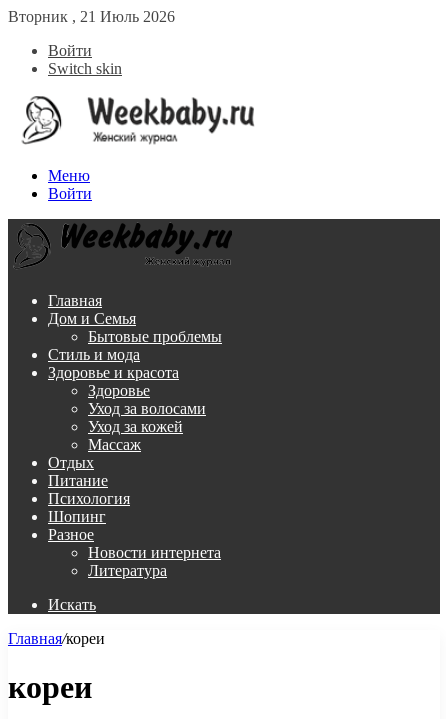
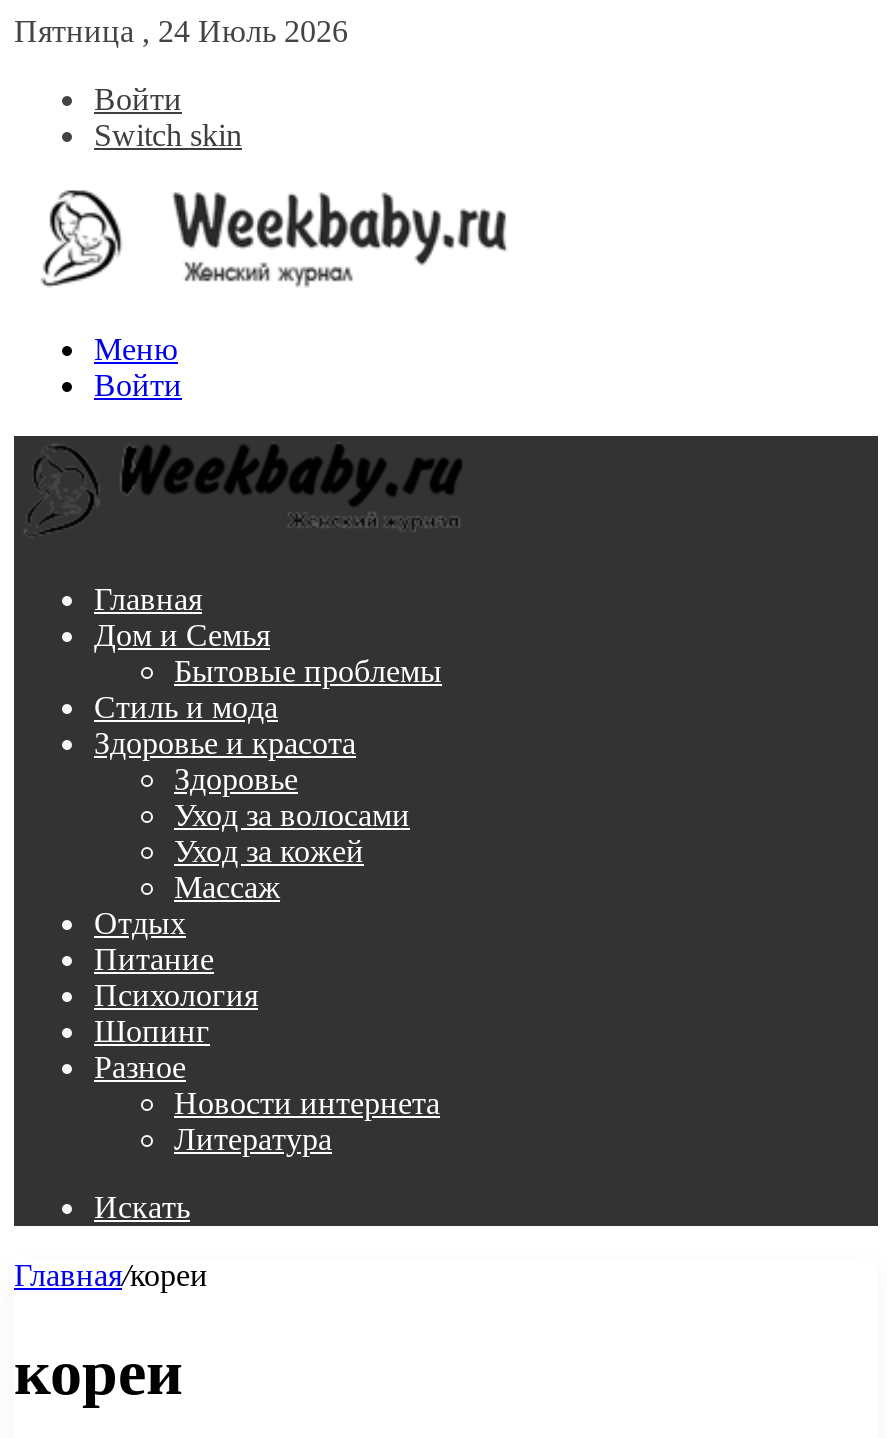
[8,8,175,25] Вторник , 21 Июль 2026 -> [14,14,348,48] Пятница , 24 Июль 2026

